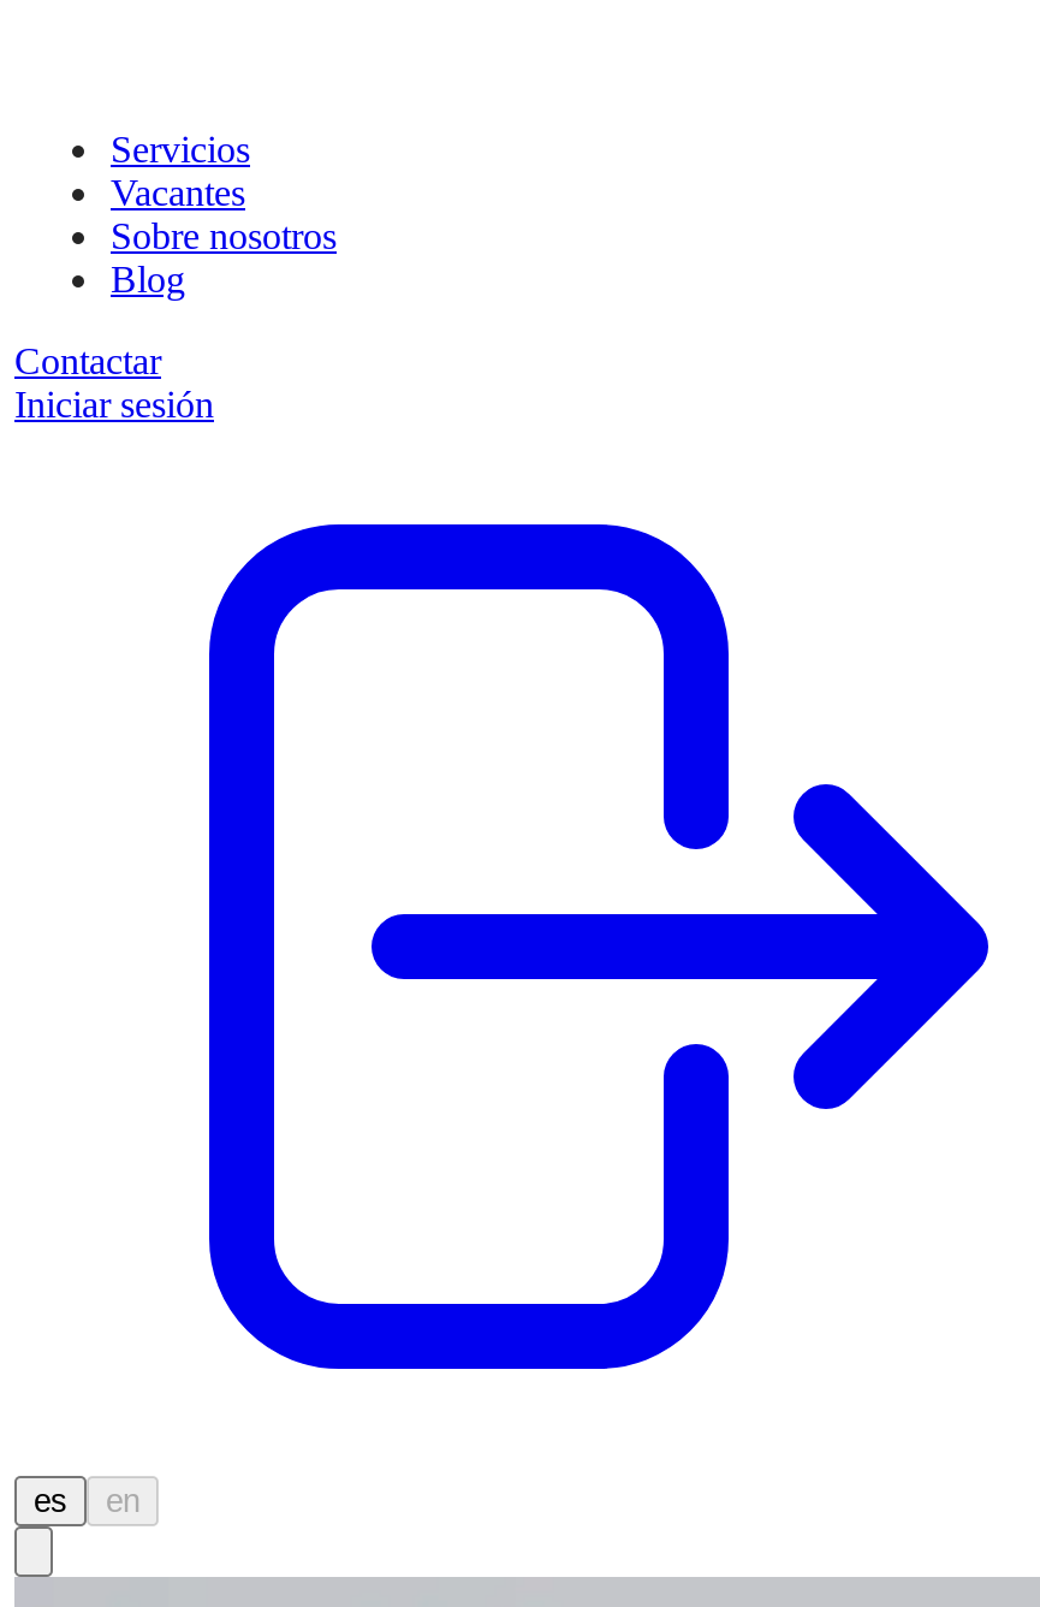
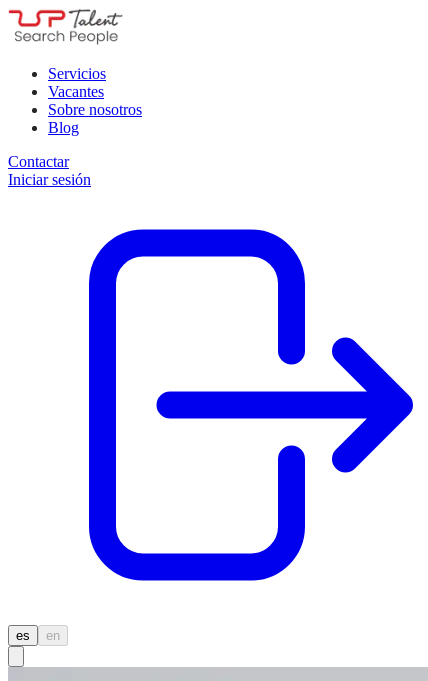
none -> [8,9,123,45] [image]

